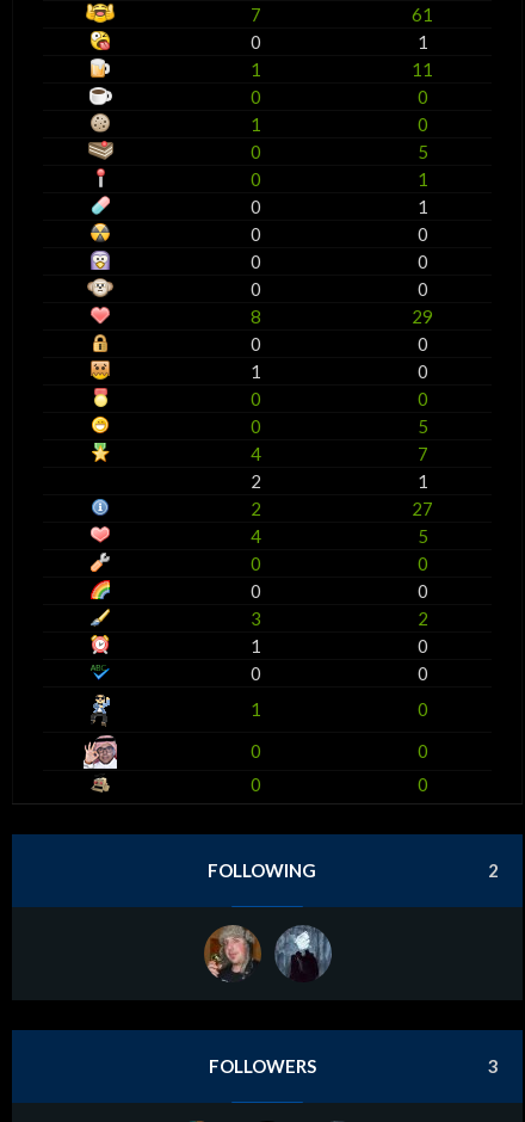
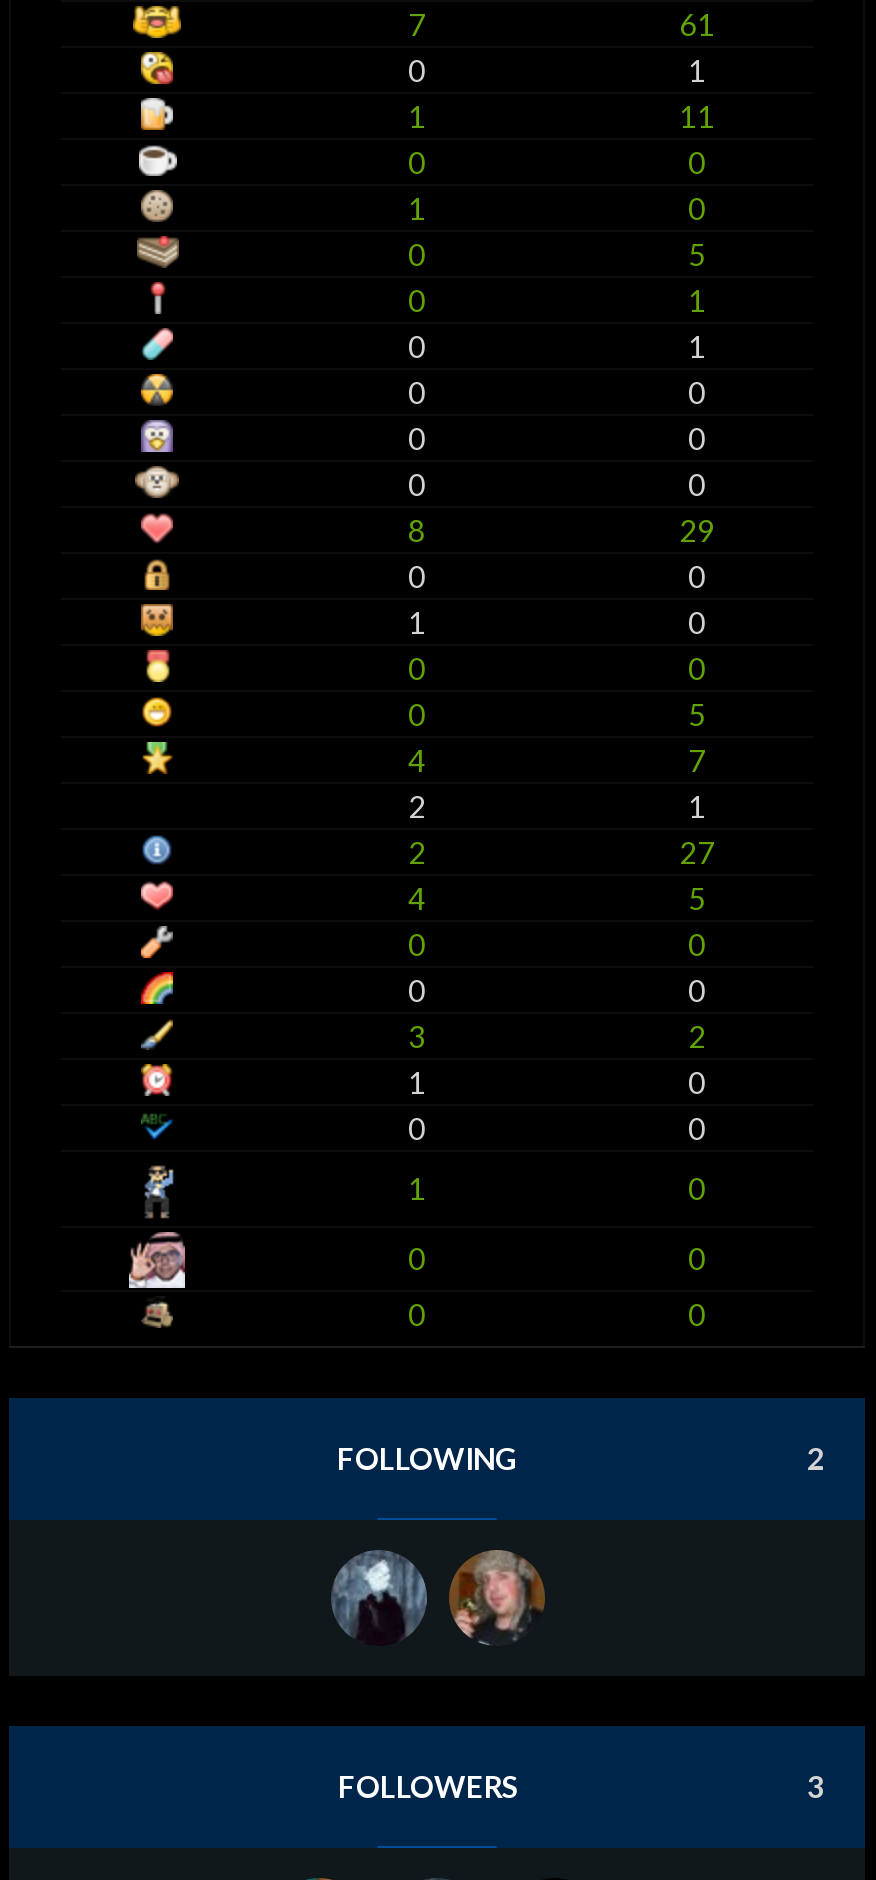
[204,925,262,982] [image] -> [331,1550,429,1644] [image]
[274,925,333,981] [image] -> [449,1550,547,1646] [image]

